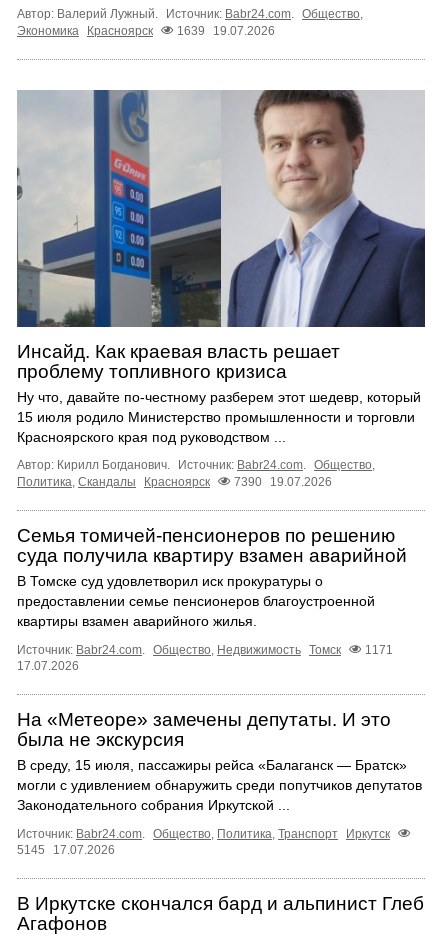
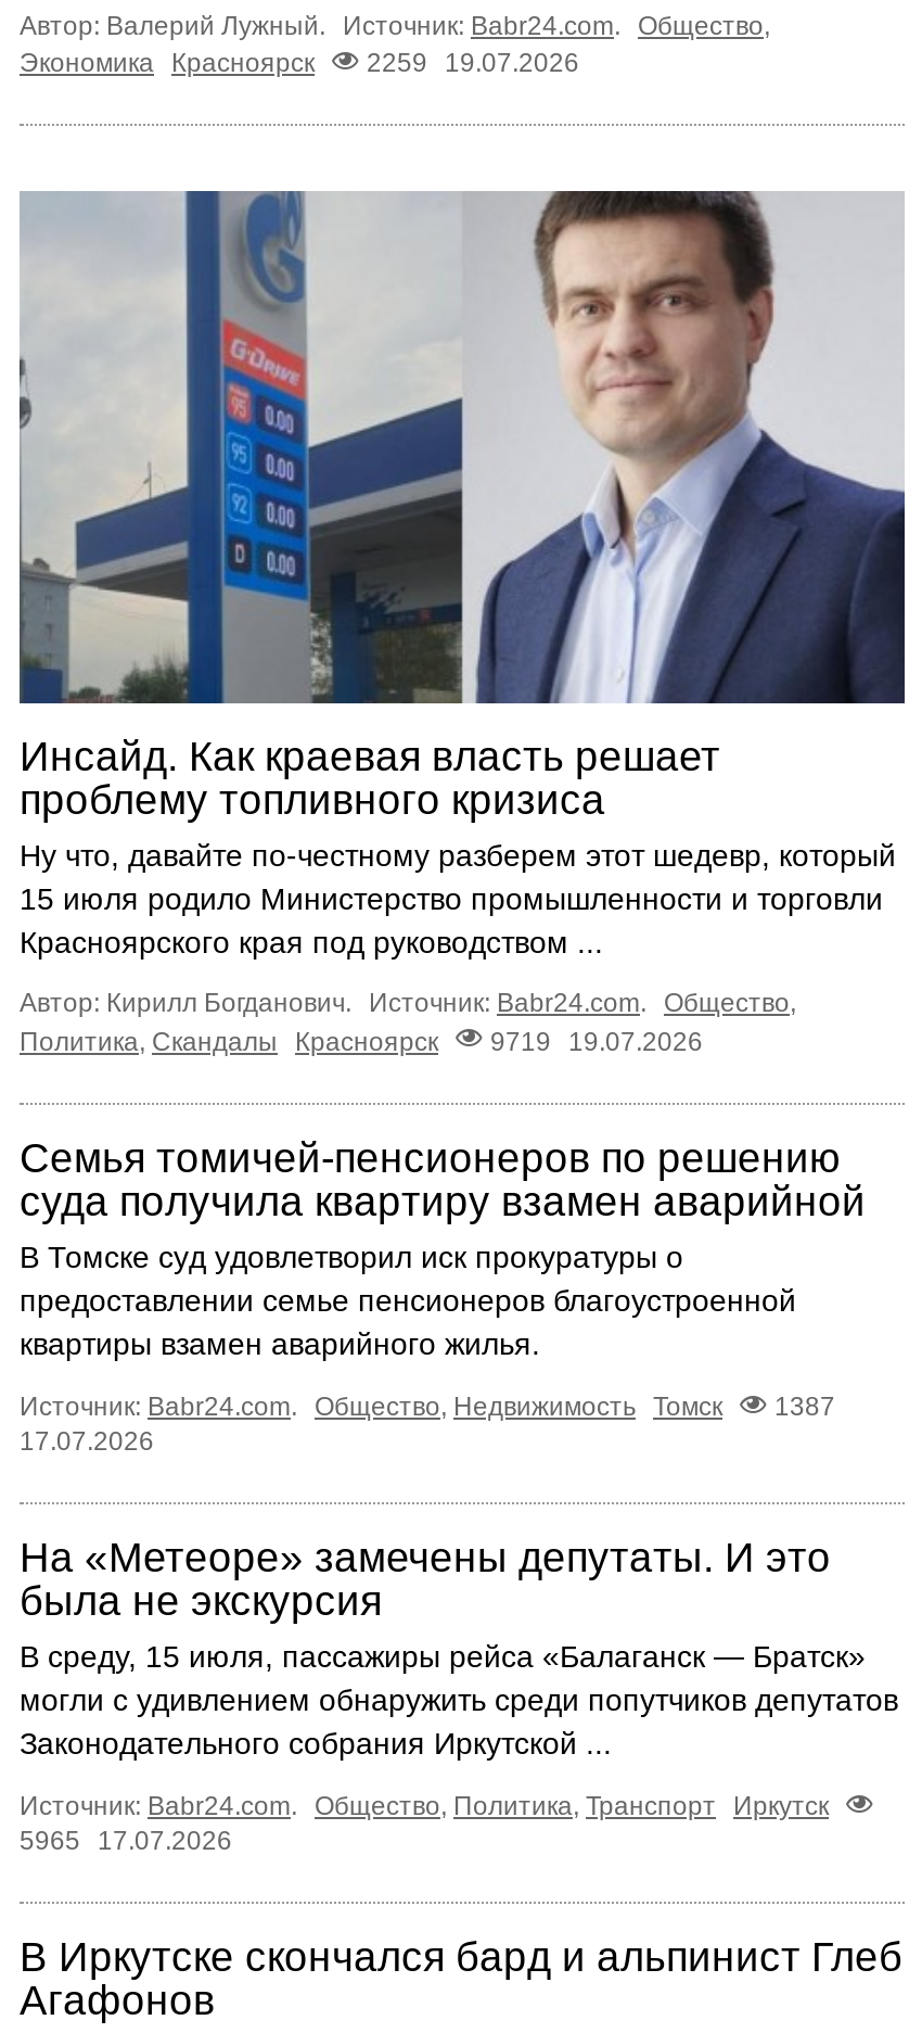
[17,24,275,38] Экономика Красноярск 1639 19.07.2026 -> [20,47,579,78] Экономика Красноярск 2259 19.07.2026
[17,475,332,489] Политика, Скандалы Красноярск 7390 19.07.2026 -> [20,1026,703,1056] Политика, Скандалы Красноярск 9719 19.07.2026
[17,643,393,657] Источник: Babr24.com. Общество, Недвижимость Томск 1171 -> [20,1391,835,1421] Источник: Babr24.com. Общество, Недвижимость Томск 1387
[17,843,115,857] 5145 17.07.2026 -> [20,1825,232,1855] 5965 17.07.2026

